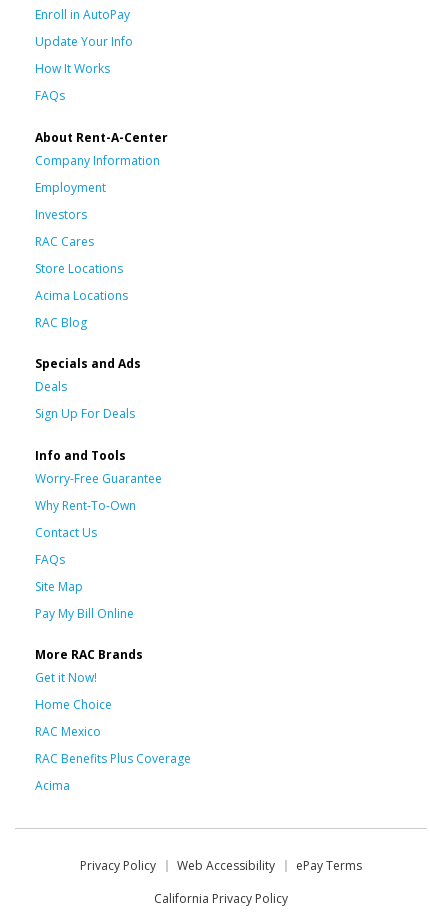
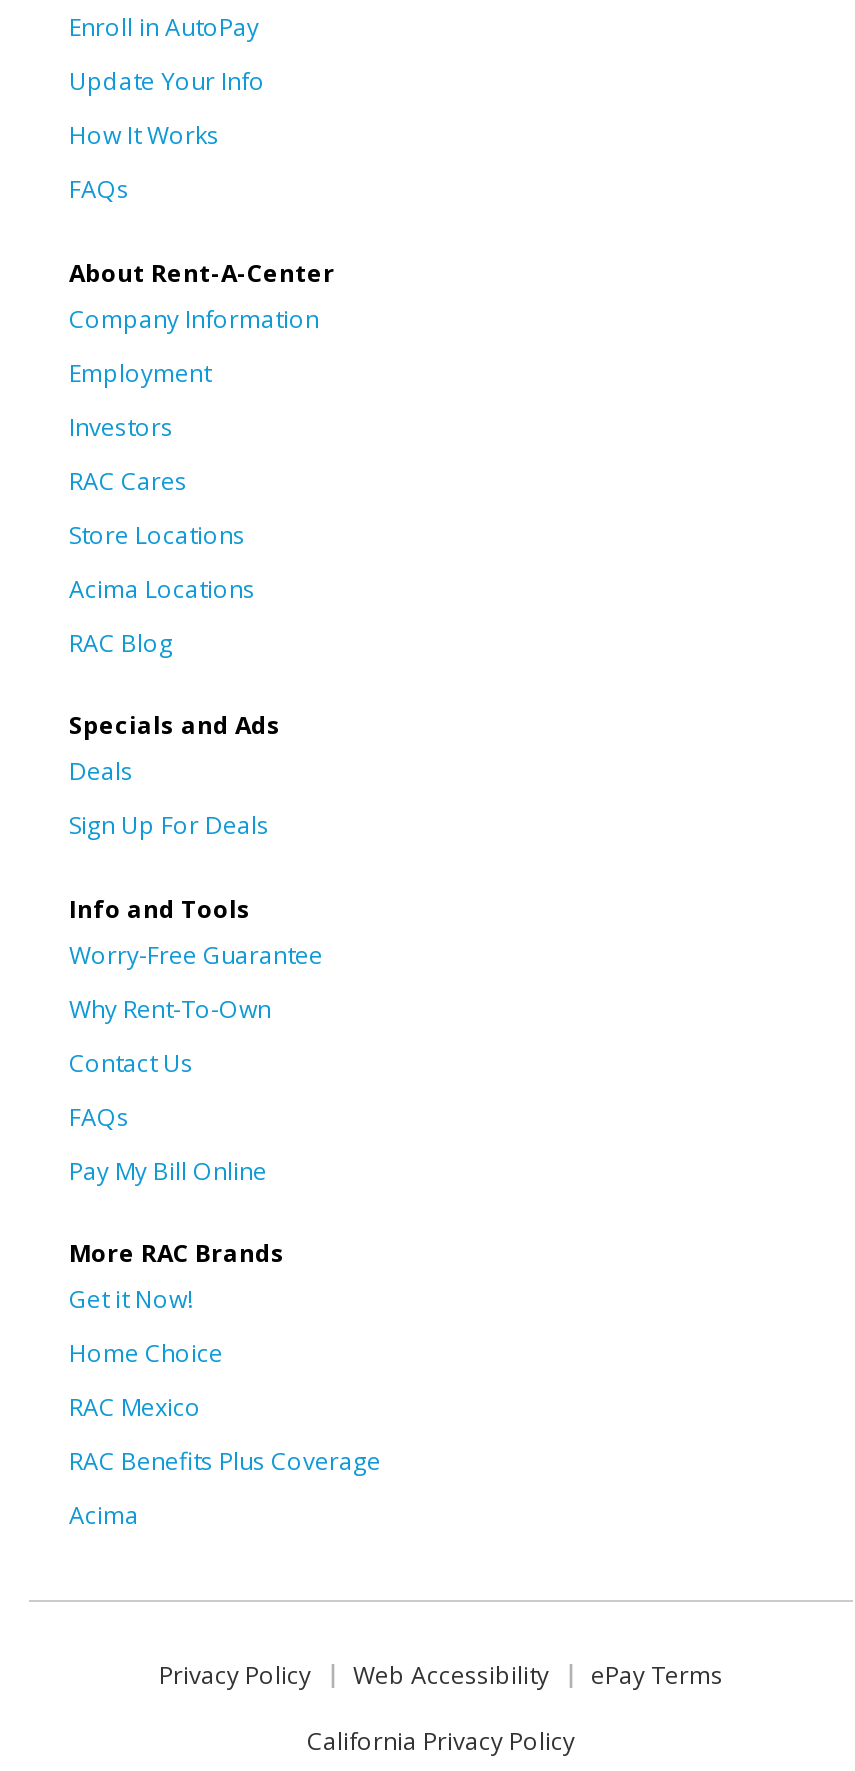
[35,577,83,594] Site Map -> none

